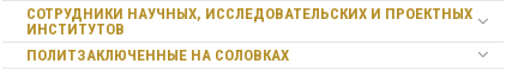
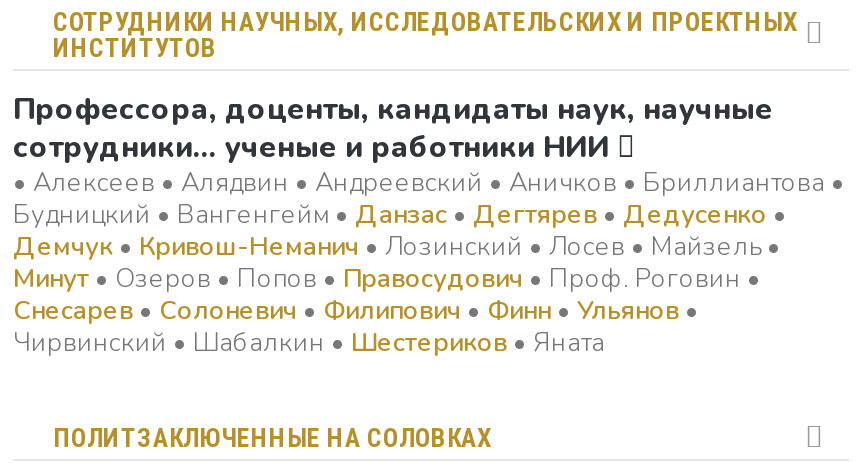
none -> [13,89,845,361] Профессора, доценты, кандидаты наук, научные | сотрудники... ученые и работники НИИ | • Алексеев • Алядвин • Андреевский • Аничков • Бриллиантова • | Будницкий • Вангенгейм • Данзас • Дегтярев • Дедусенко • | Демчук • Кривош-Неманич • Лозинский • Лосев • Майзель • | Минут• Озеров • Попов • Правосудович • Проф. Роговин • | Снесарев • Солоневич • Филипович • Финн •Ульянов • | Чирвинский • Шабалкин • Шестериков • Яната

